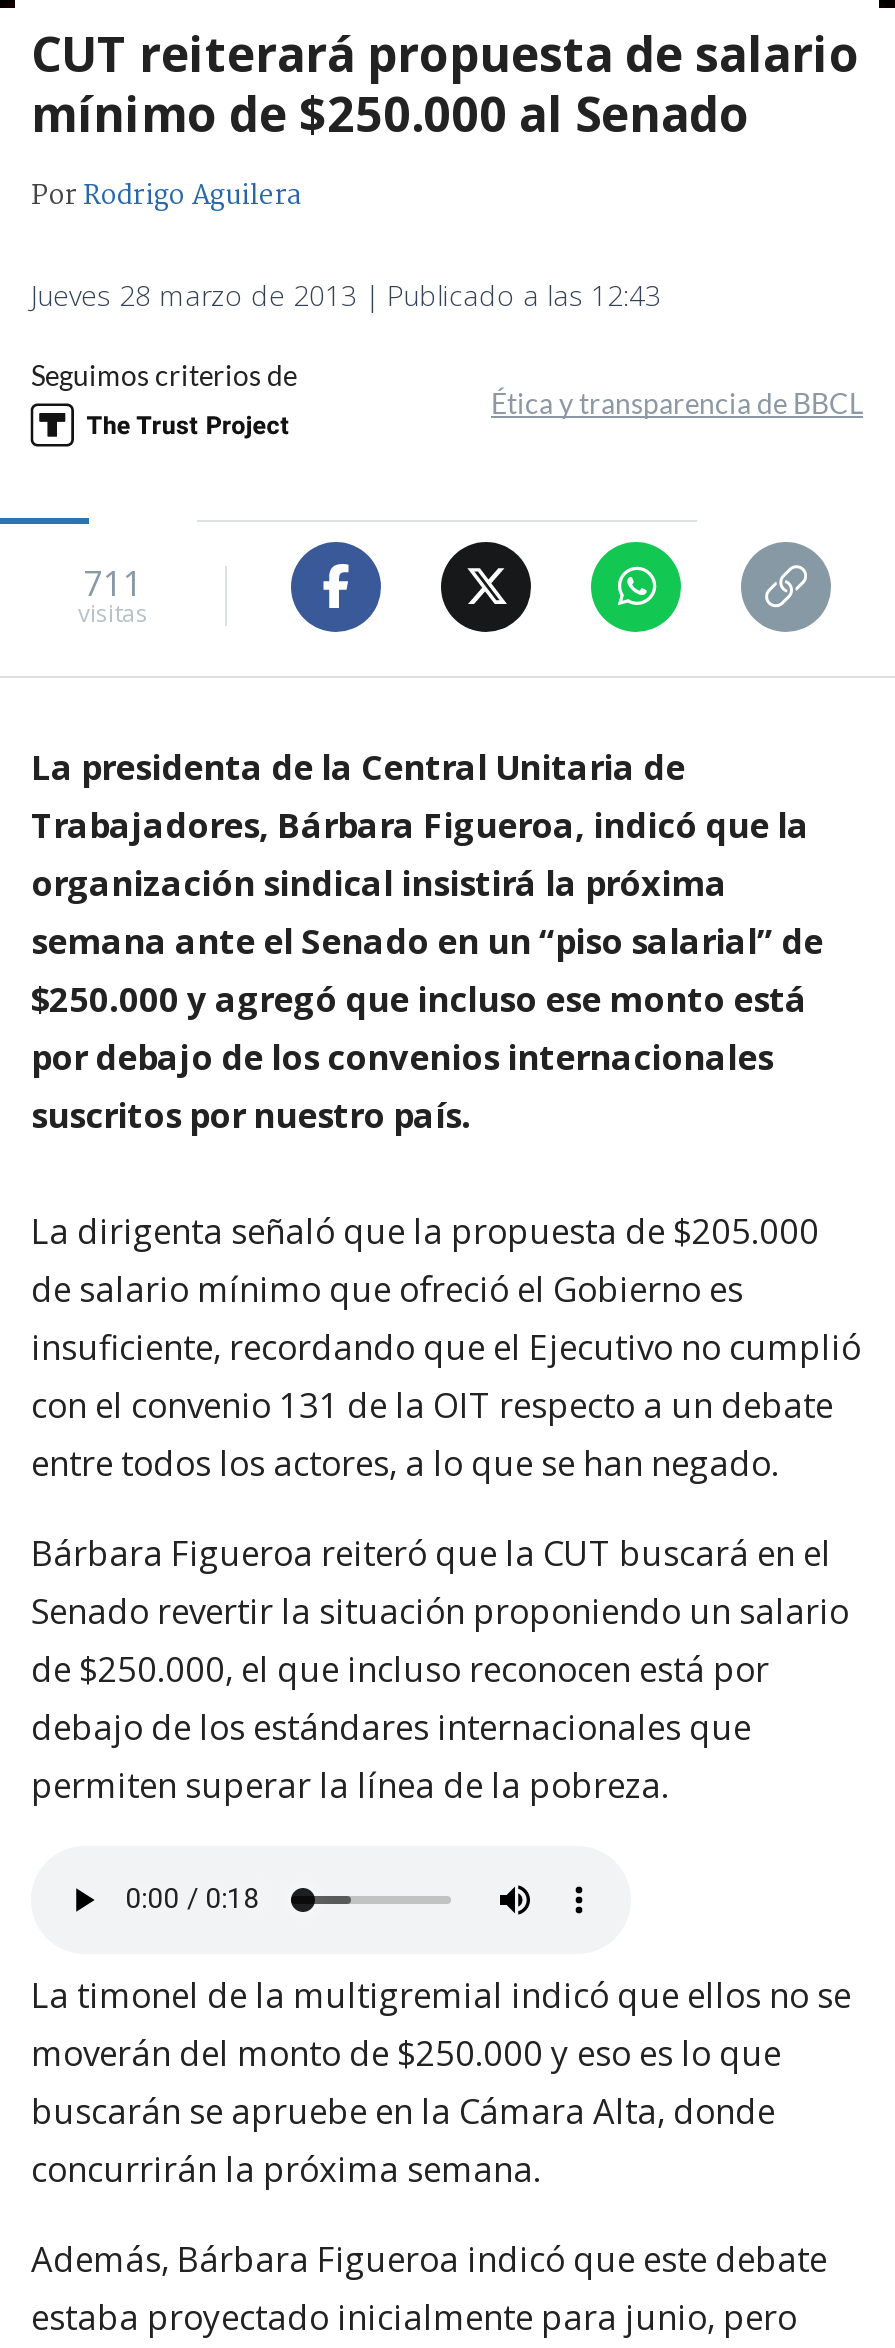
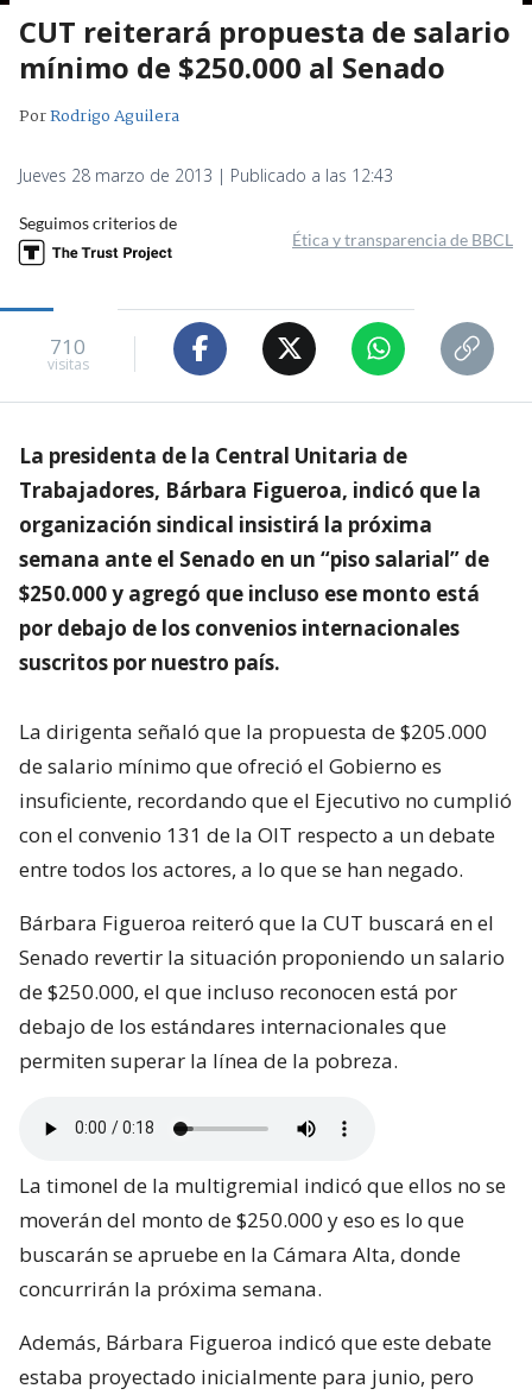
[83,561,143,607] 711 -> [50,333,85,360] 710

